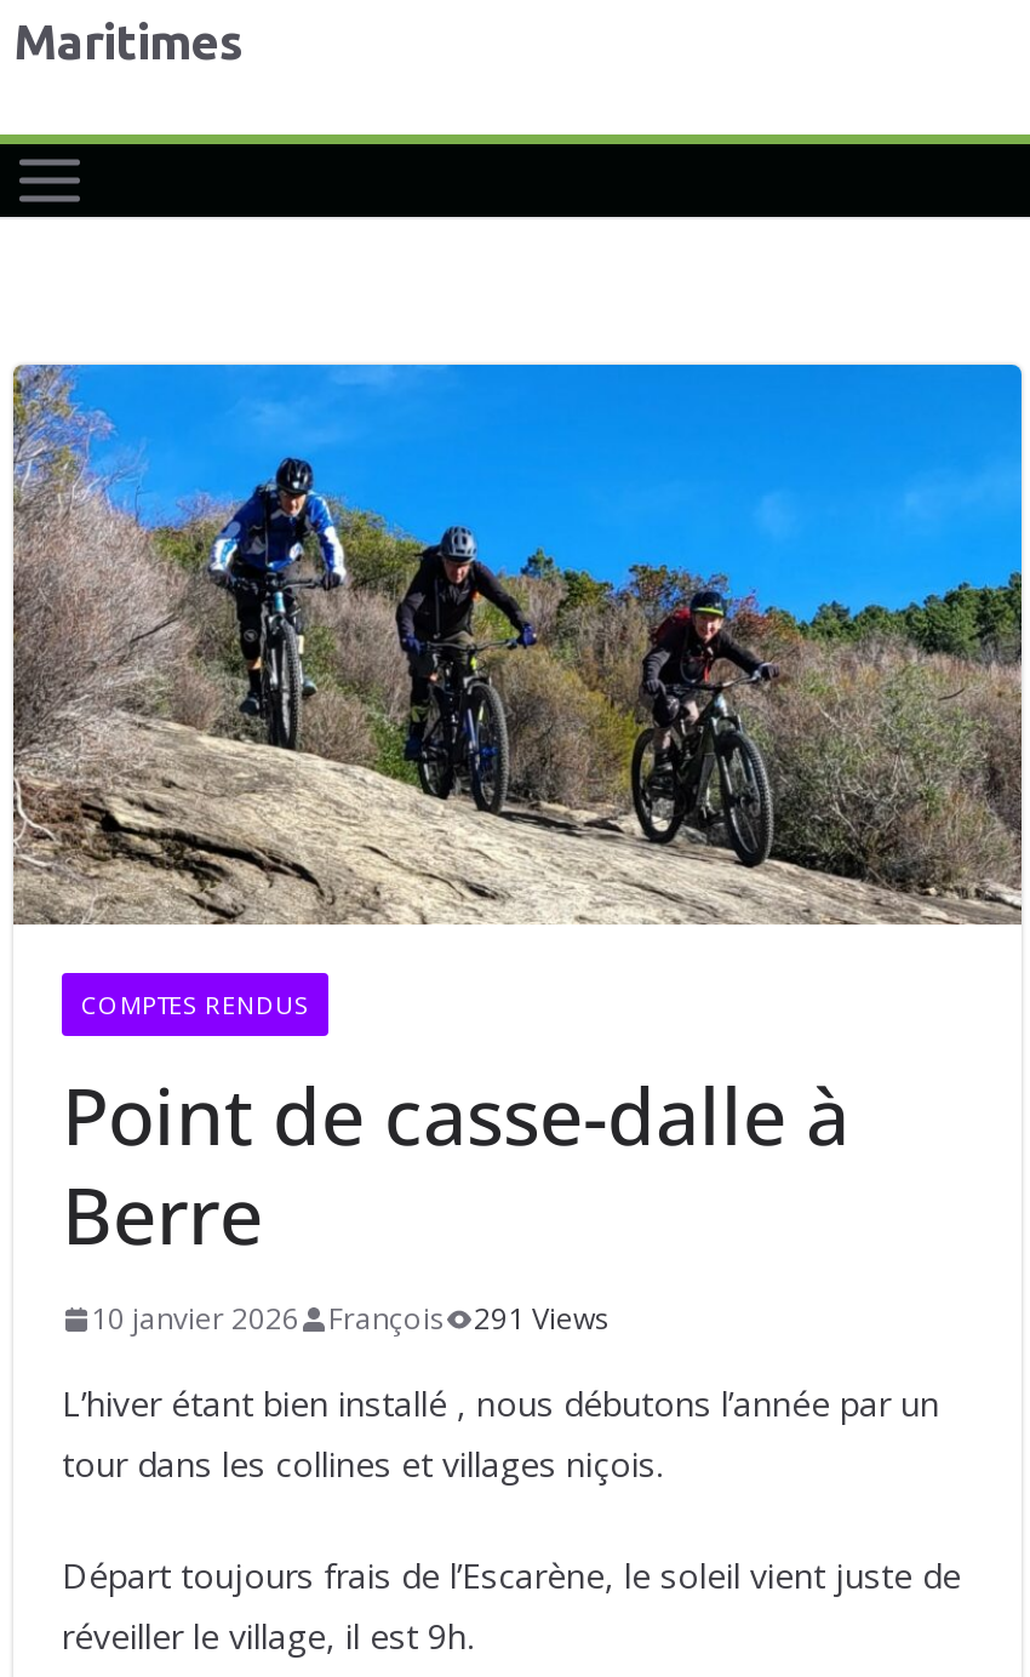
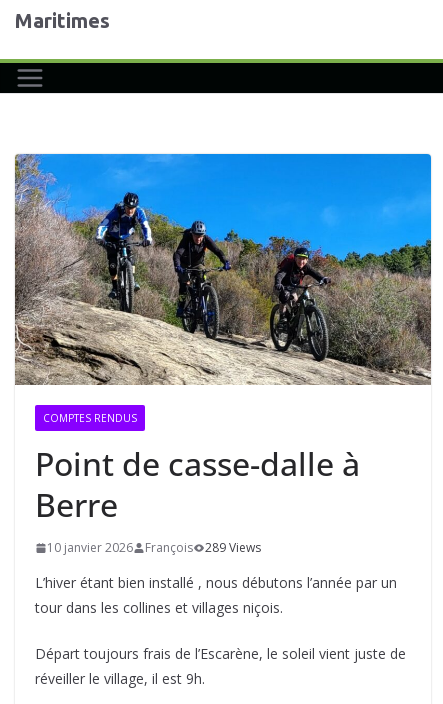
[91,1299,610,1340] 10 janvier 2026 François 291 Views -> [47,539,261,556] 10 janvier 2026 François 289 Views

